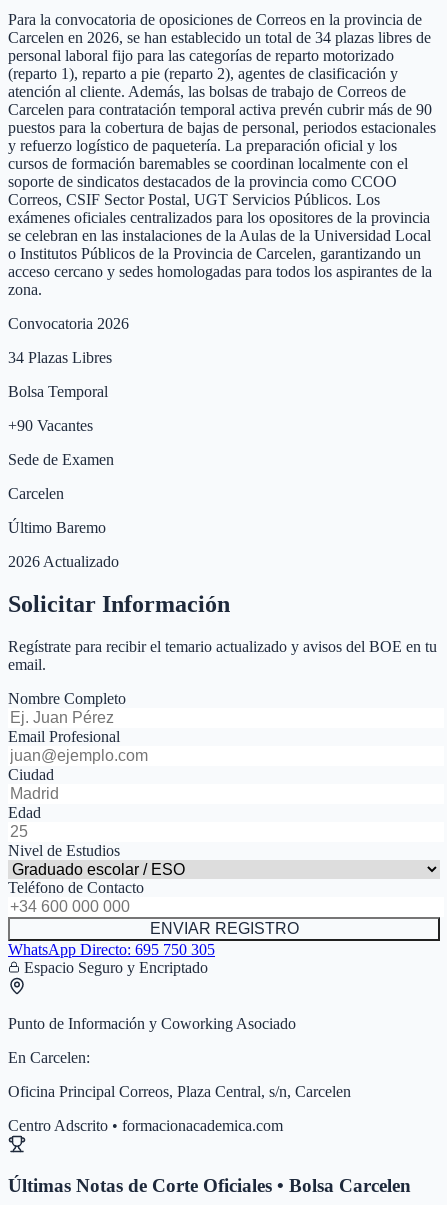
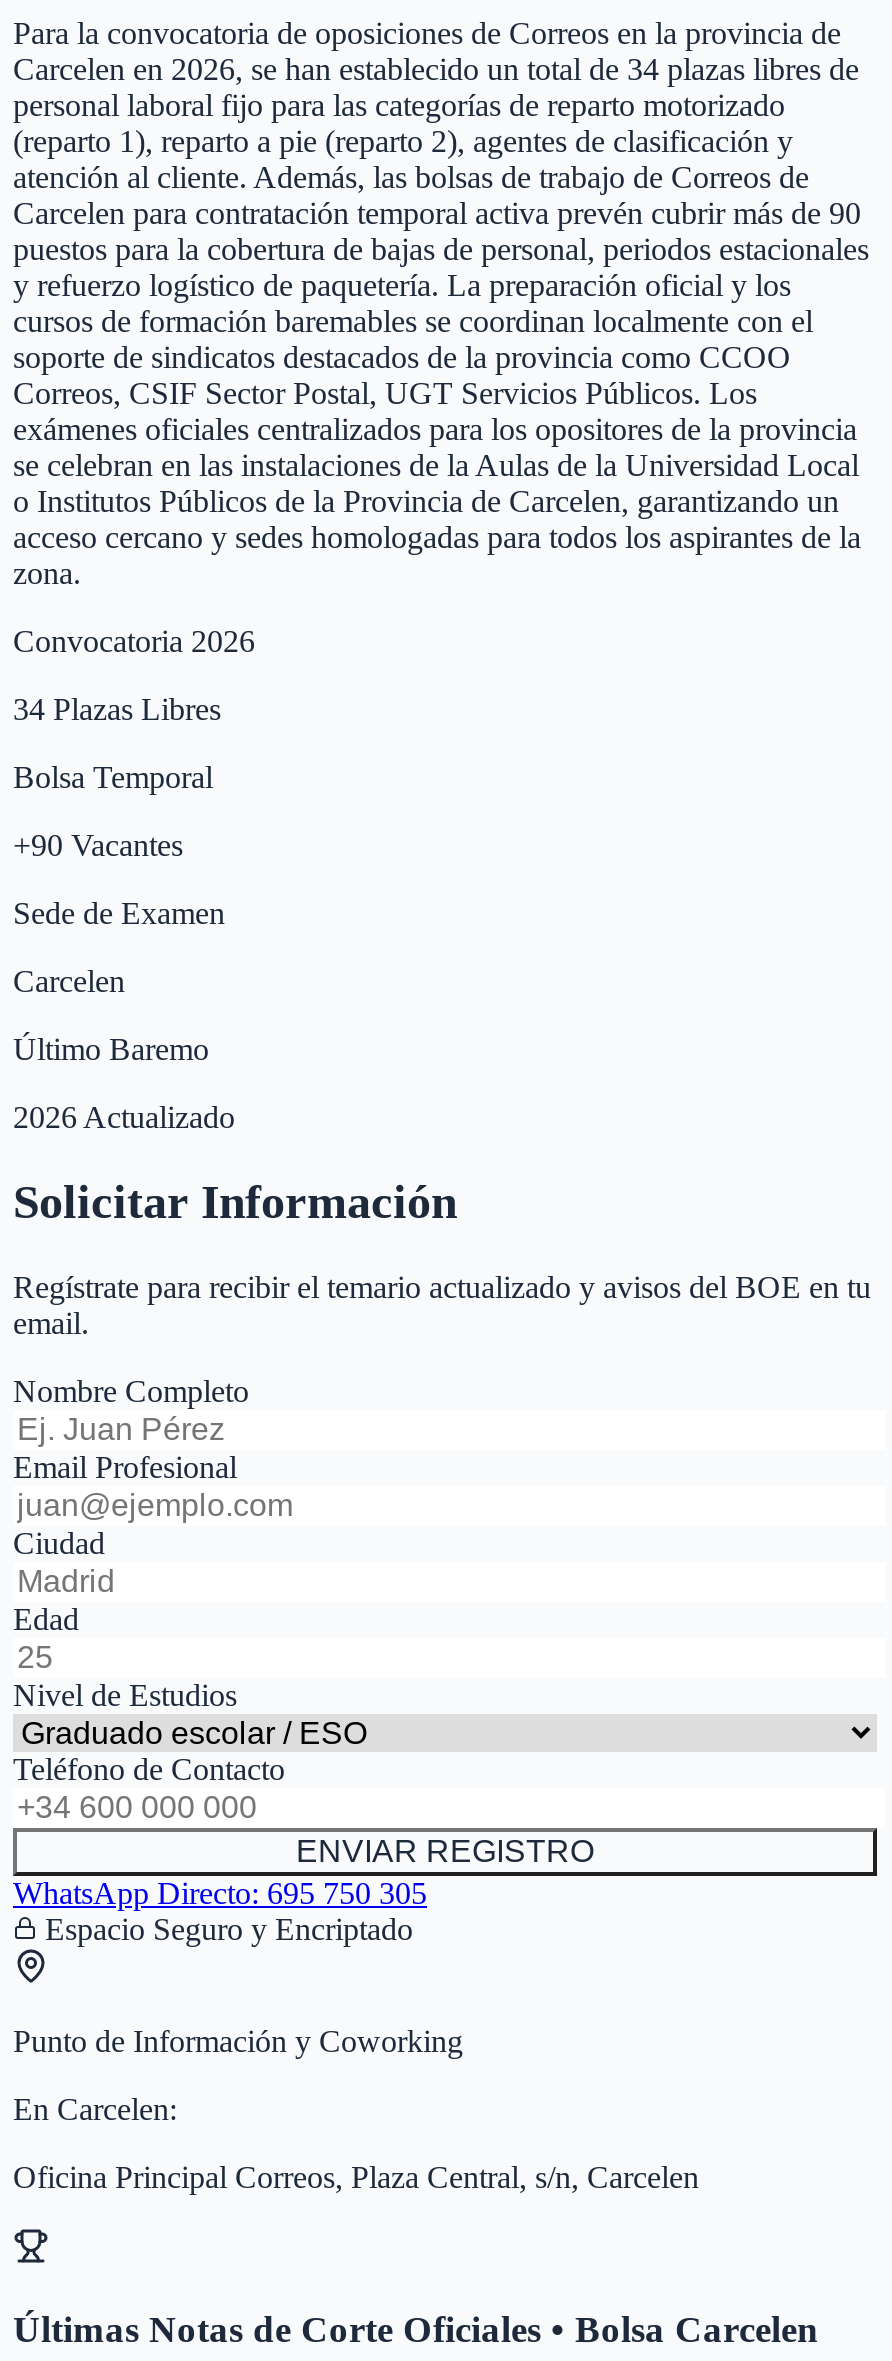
[8,1015,296,1032] Punto de Información y Coworking Asociado -> [13,2023,463,2057] Punto de Información y Coworking
[8,1117,283,1134] Centro Adscrito • formacionacademica.com -> none

